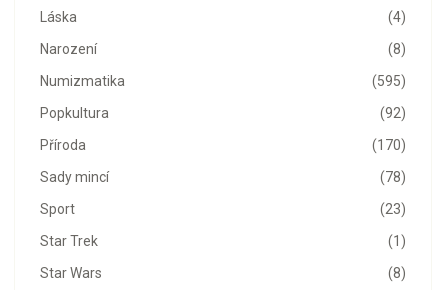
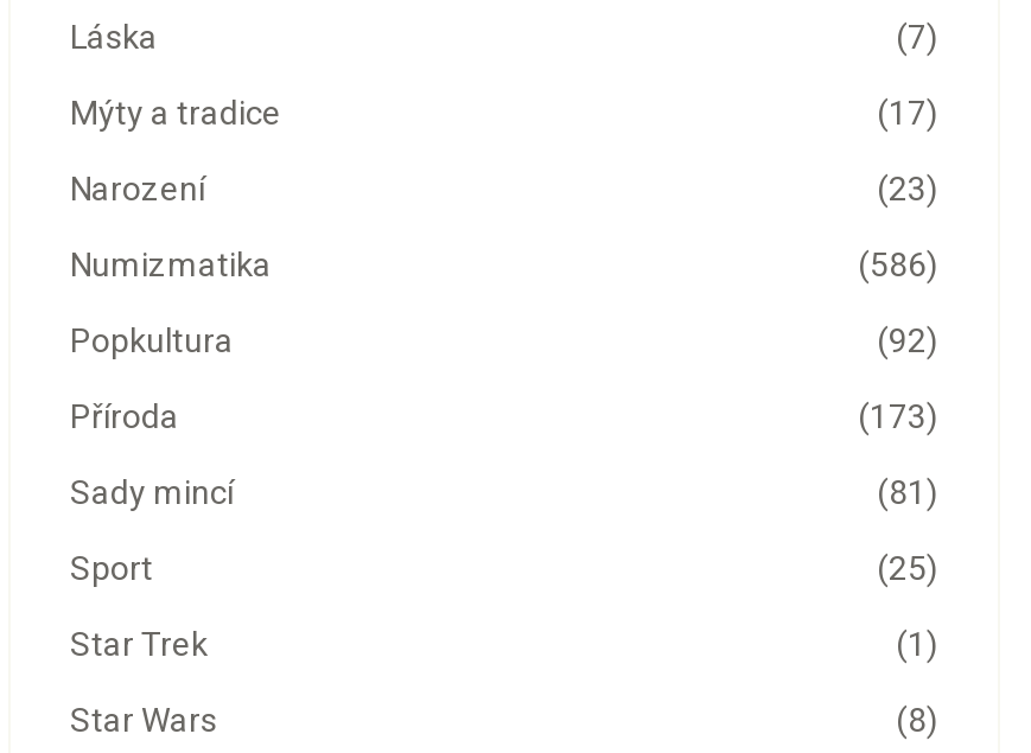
[388,9,406,25] (4) -> [896,18,938,56] (7)
[388,41,406,57] (8) -> [70,94,938,208] (17) | Mýty a tradice | (23)
[372,73,406,89] (595) -> [858,246,938,284] (586)
[372,137,406,153] (170) -> [858,398,938,436] (173)
[380,169,406,185] (78) -> [877,474,938,512] (81)
[380,201,406,217] (23) -> [877,550,938,588] (25)

